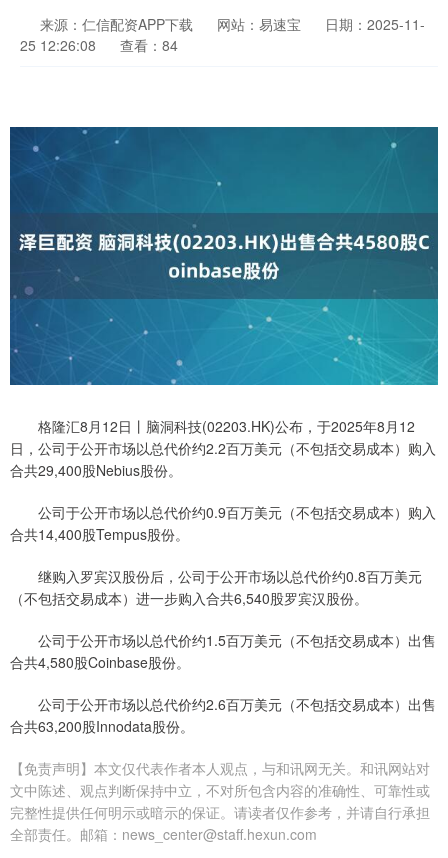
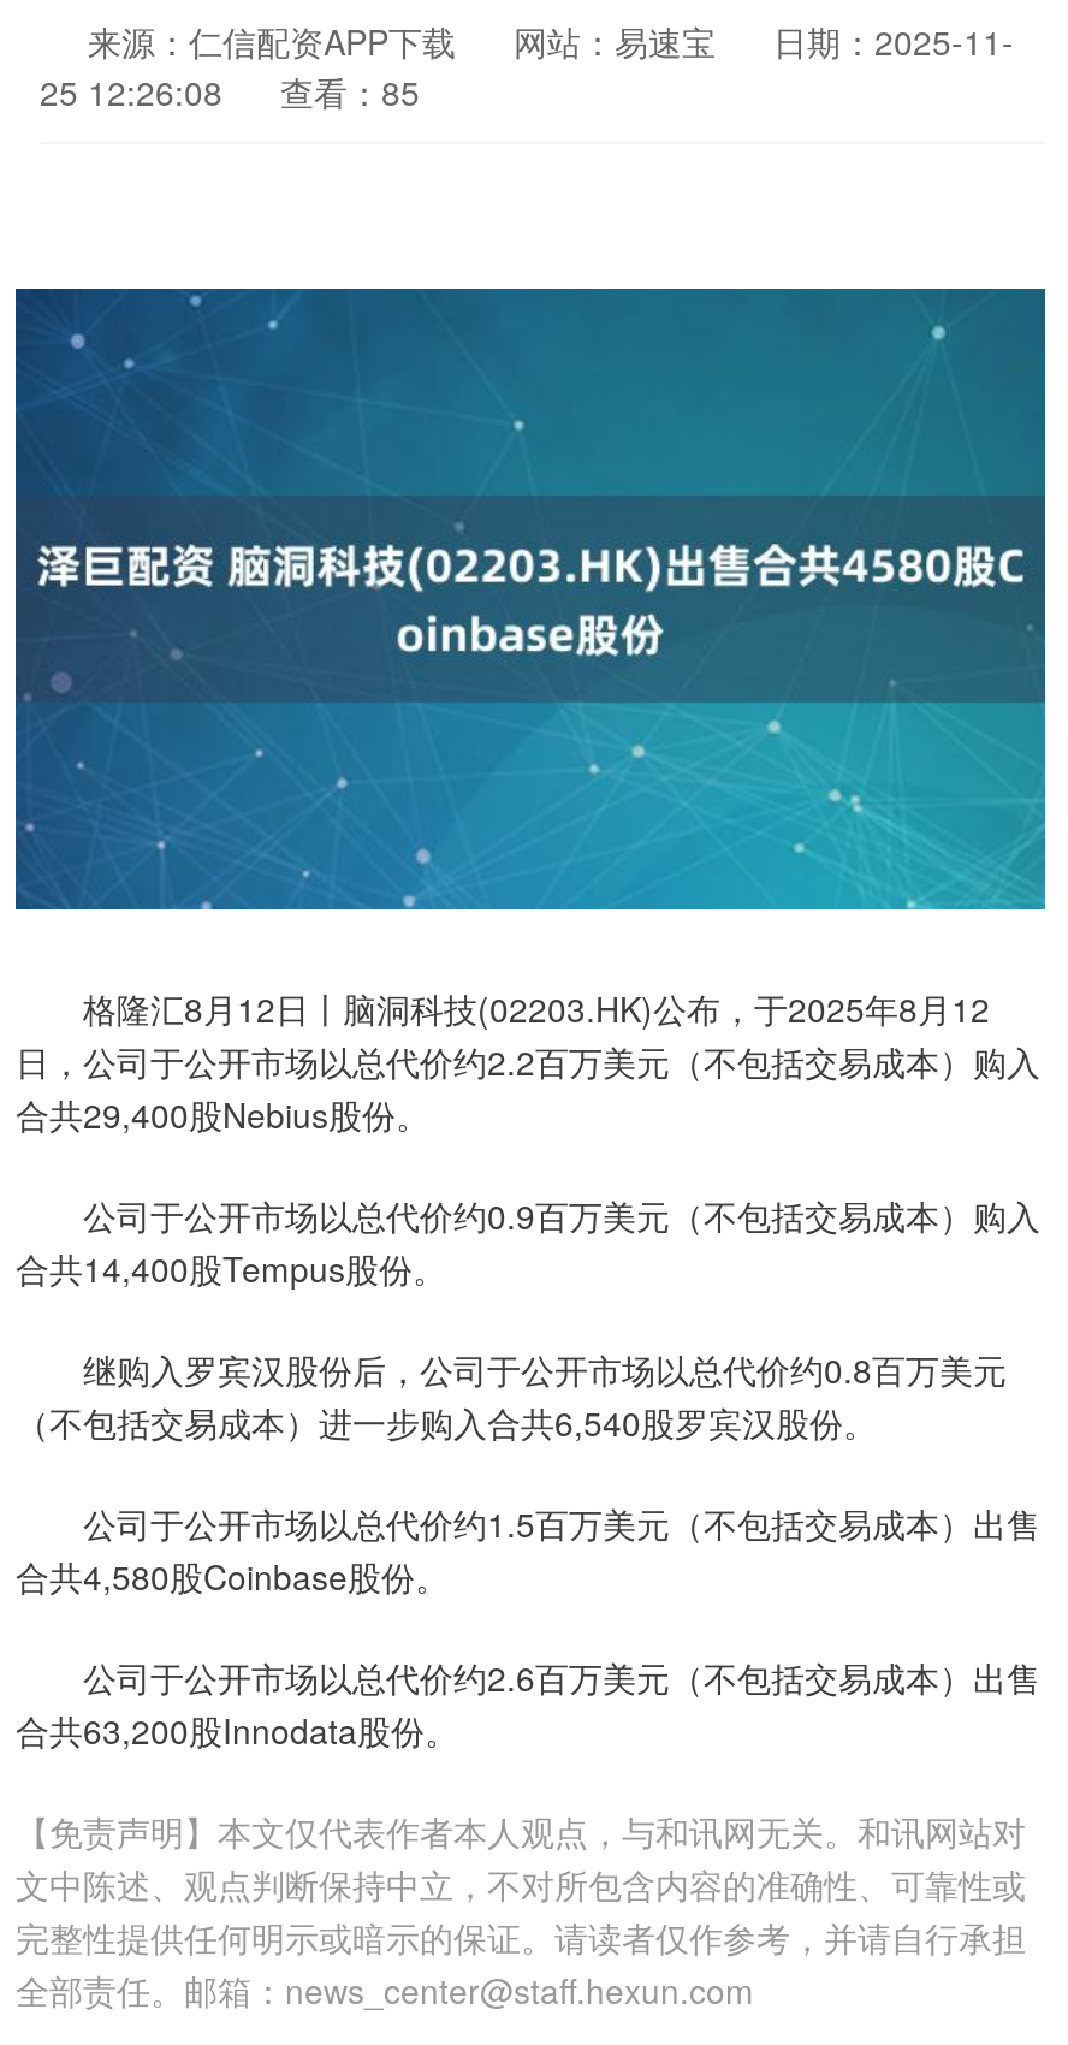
[20,35,178,55] 25 12:26:08 查看：84 -> [40,67,420,115] 25 12:26:08 查看：85

